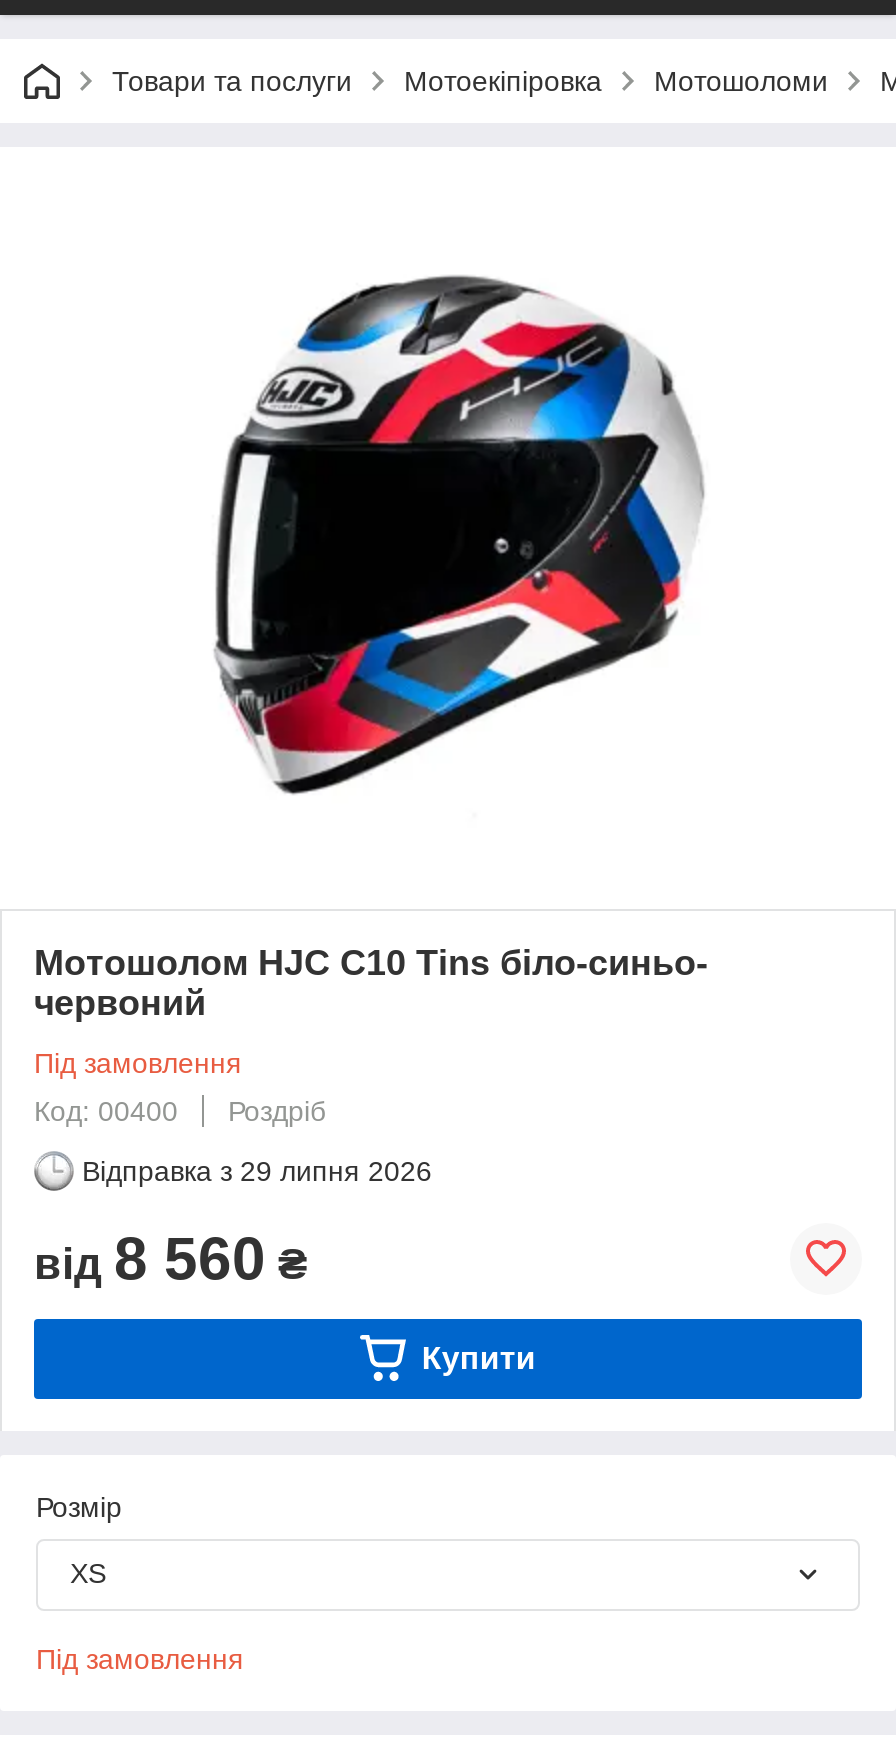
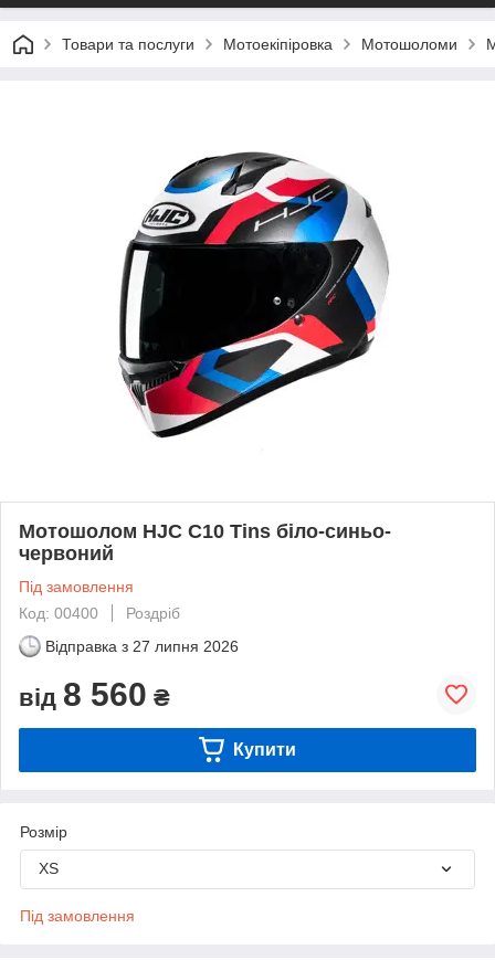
[82,1155,432,1187] Відправка з 29 липня 2026 -> [45,637,239,655] Відправка з 27 липня 2026

